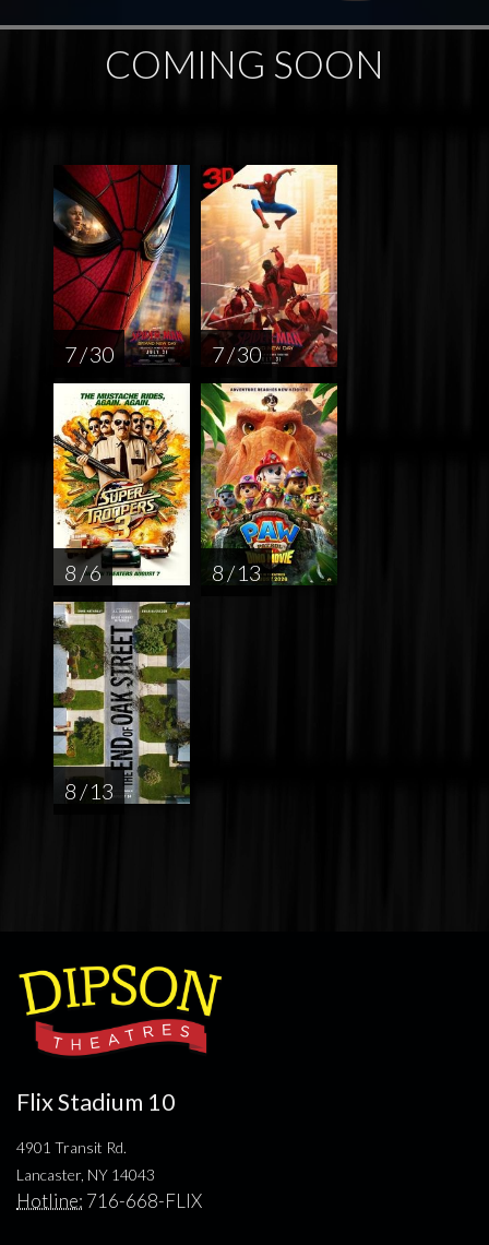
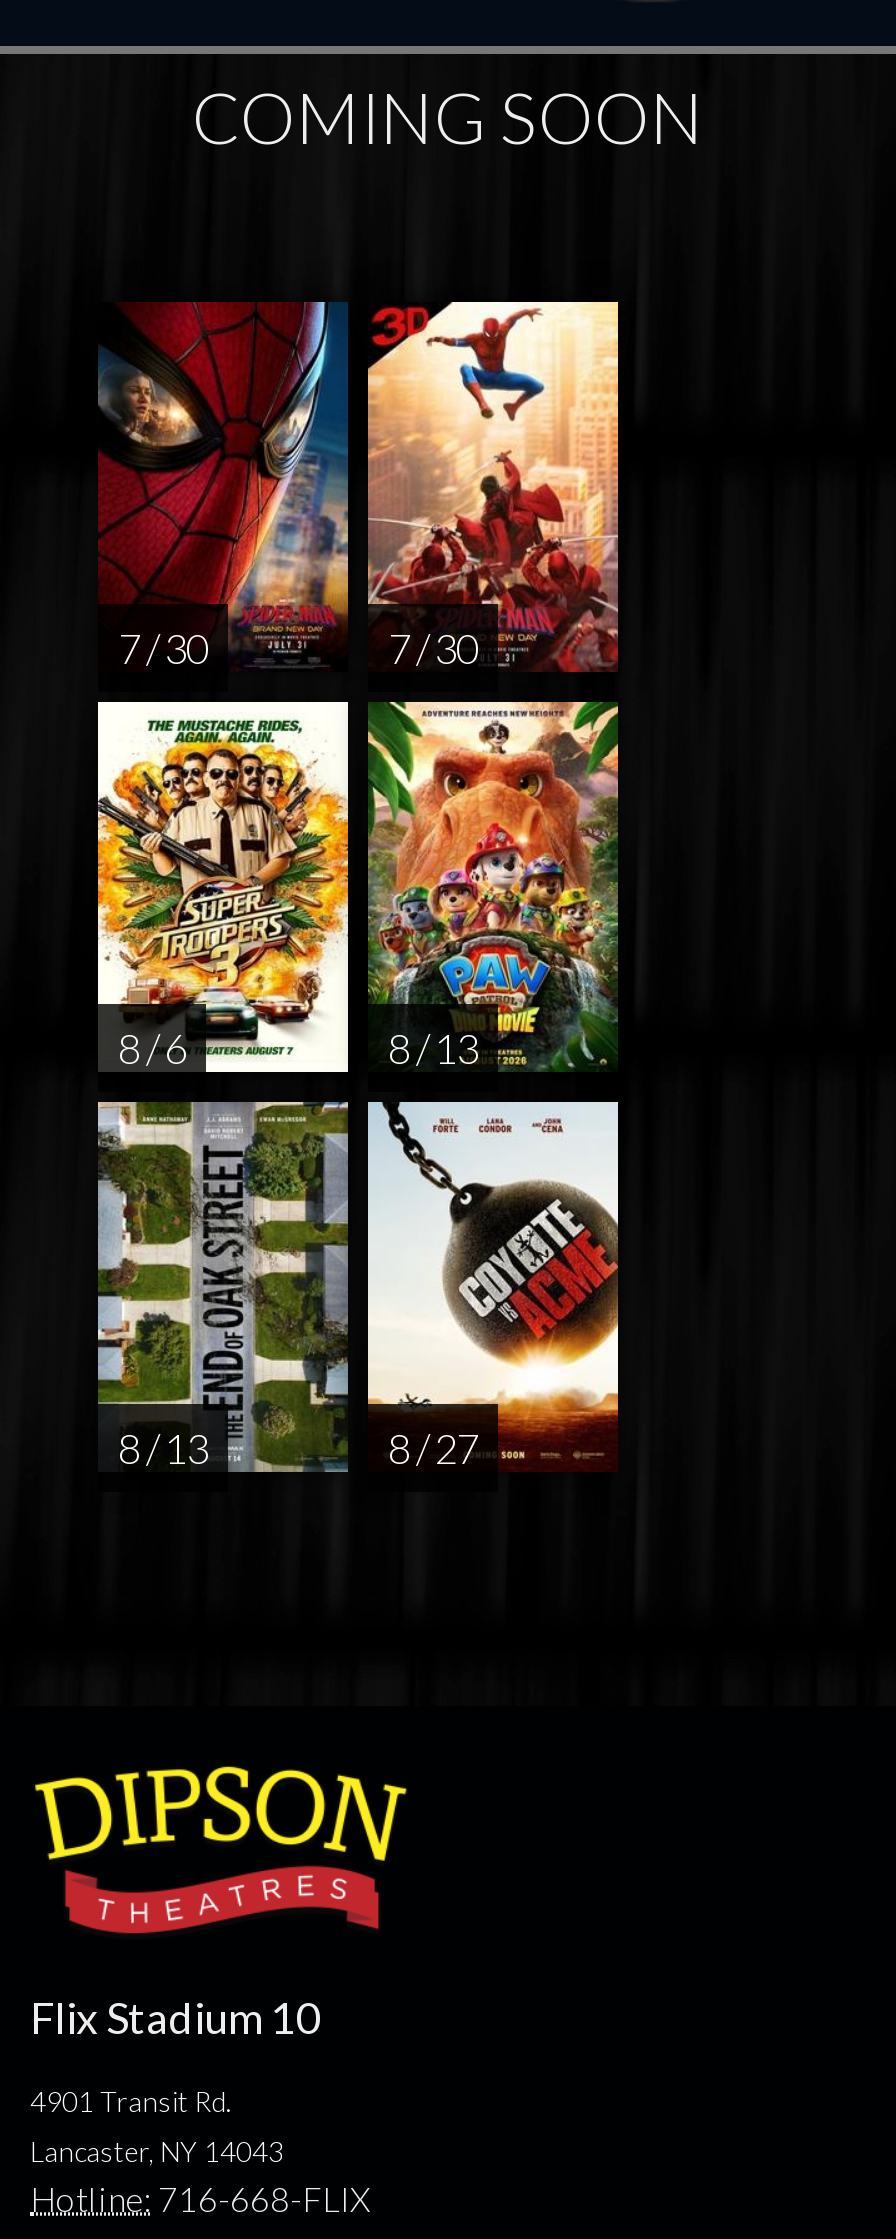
none -> [366,1100,620,1472] [image] | 8 / 27

